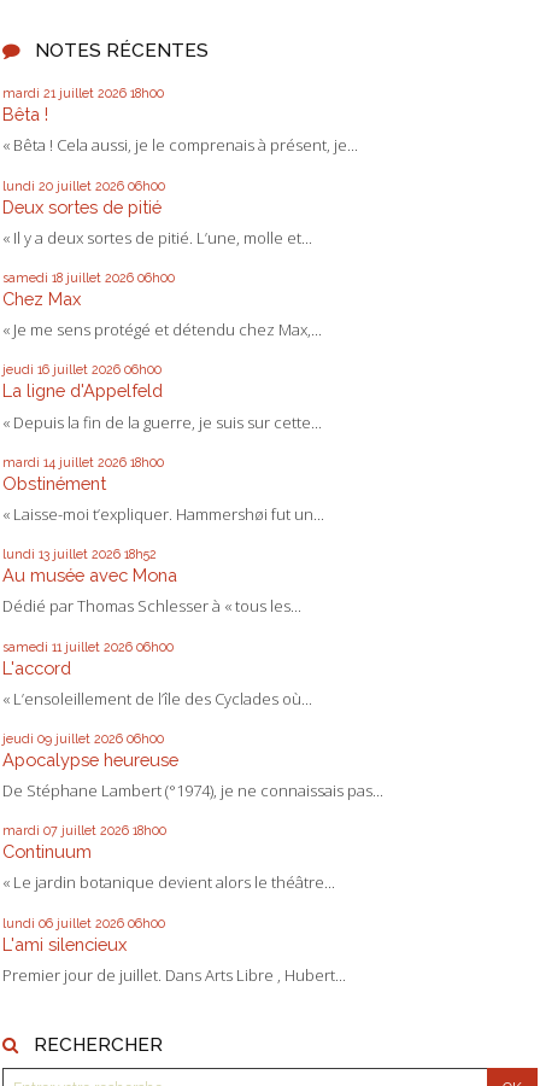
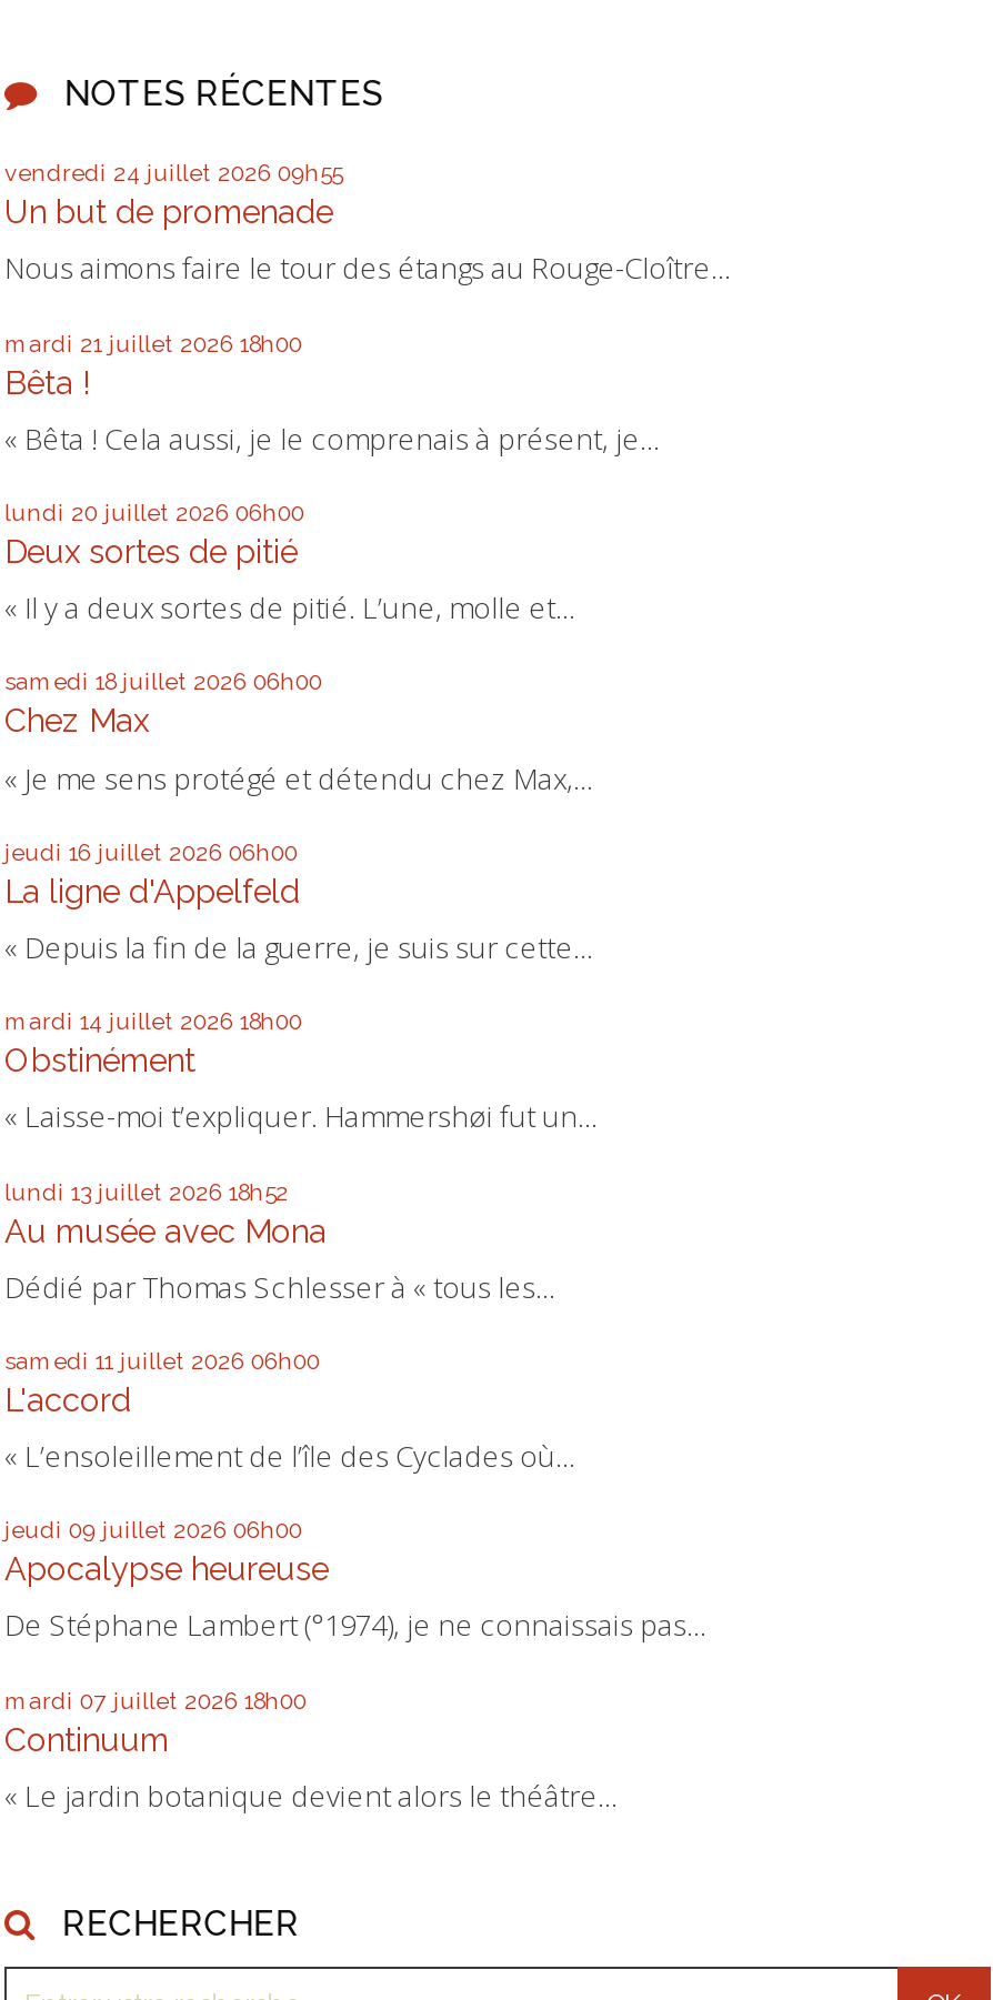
none -> [4,159,731,289] vendredi 24 juillet 2026 09h55 | Un but de promenade | Nous aimons faire le tour des étangs au Rouge-Cloître...
moved [2,86,383,894] -> [4,329,706,1815]: mardi 21 juillet 2026 18h00 | Bêta ! | « Bêta ! Cela aussi, je le comprenais à présent, je... | ... | Continuum | « Le jardin botanique devient alors le théâtre...
[2,915,346,986] lundi 06 juillet 2026 06h00 | L'ami silencieux | Premier jour de juillet. Dans Arts Libre , Hubert... -> none

